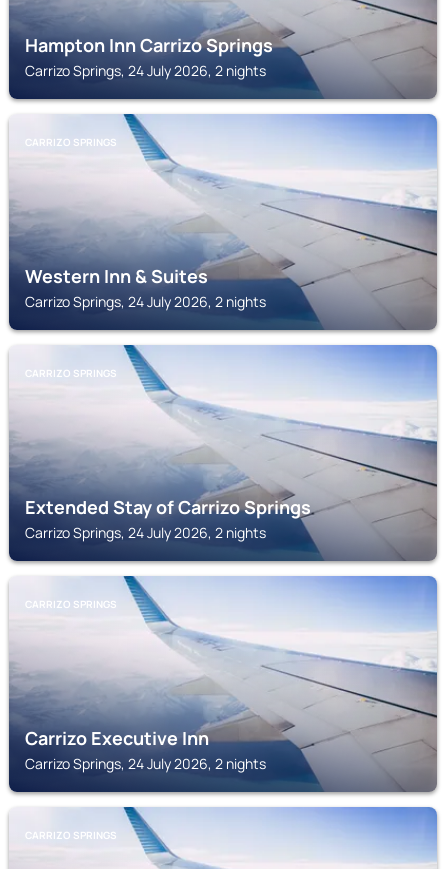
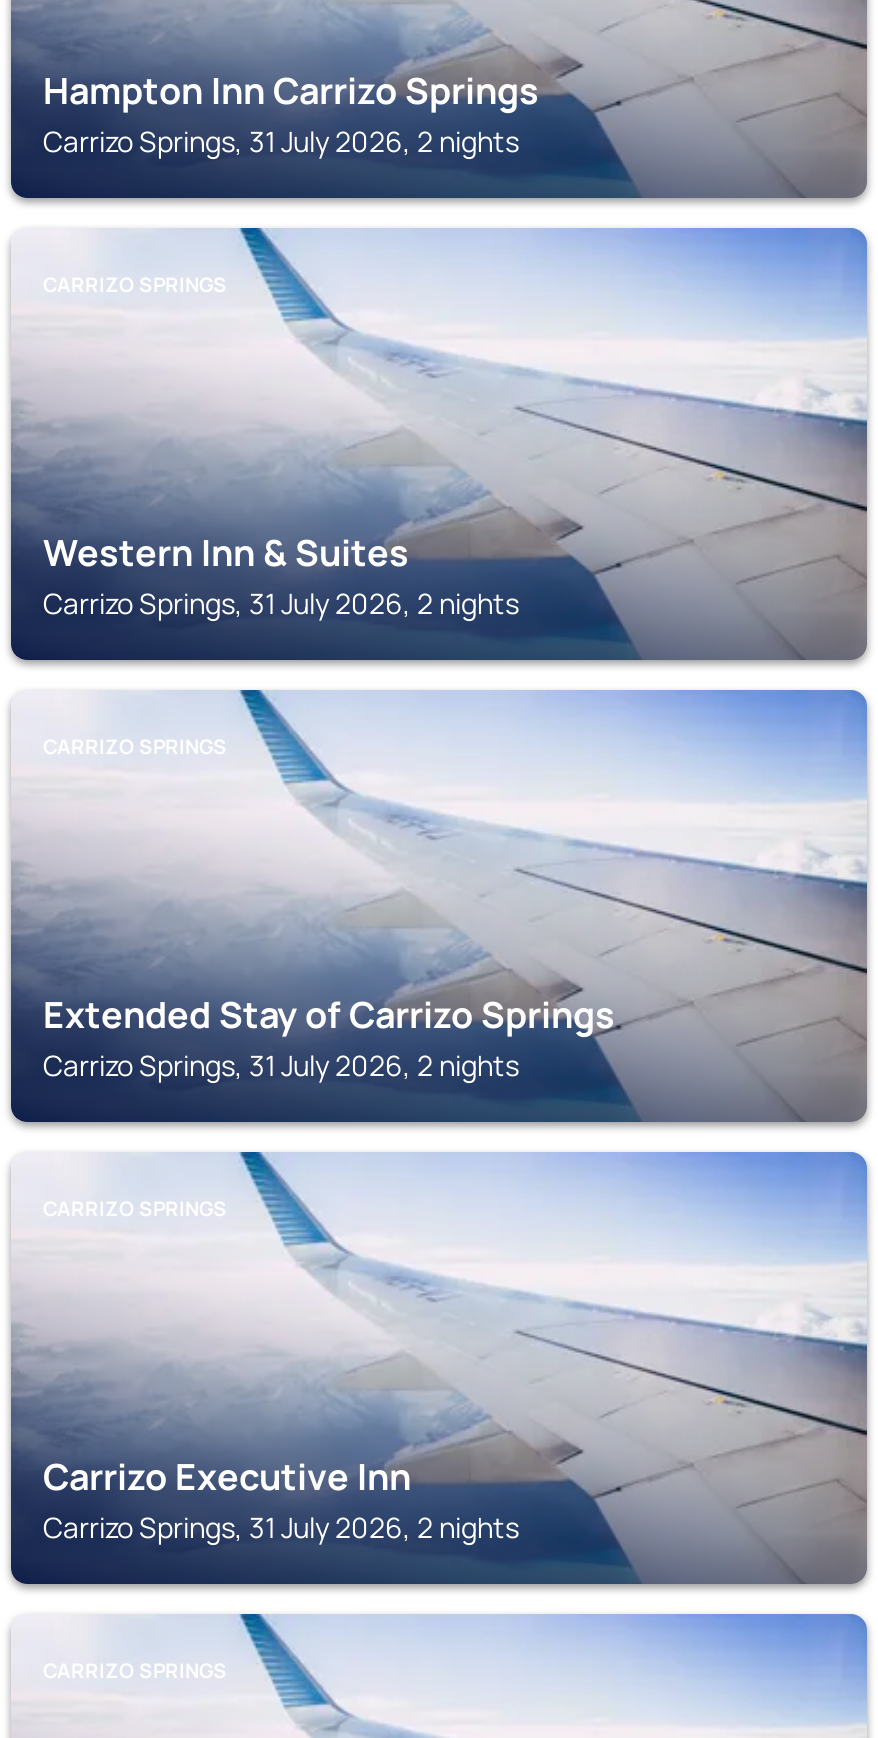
[25,61,266,80] Carrizo Springs, 24 July 2026, 2 nights -> [43,122,519,160] Carrizo Springs, 31 July 2026, 2 nights
[25,292,266,311] Carrizo Springs, 24 July 2026, 2 nights -> [43,584,519,622] Carrizo Springs, 31 July 2026, 2 nights
[25,523,266,542] Carrizo Springs, 24 July 2026, 2 nights -> [43,1046,519,1084] Carrizo Springs, 31 July 2026, 2 nights
[25,754,266,773] Carrizo Springs, 24 July 2026, 2 nights -> [43,1508,519,1546] Carrizo Springs, 31 July 2026, 2 nights

